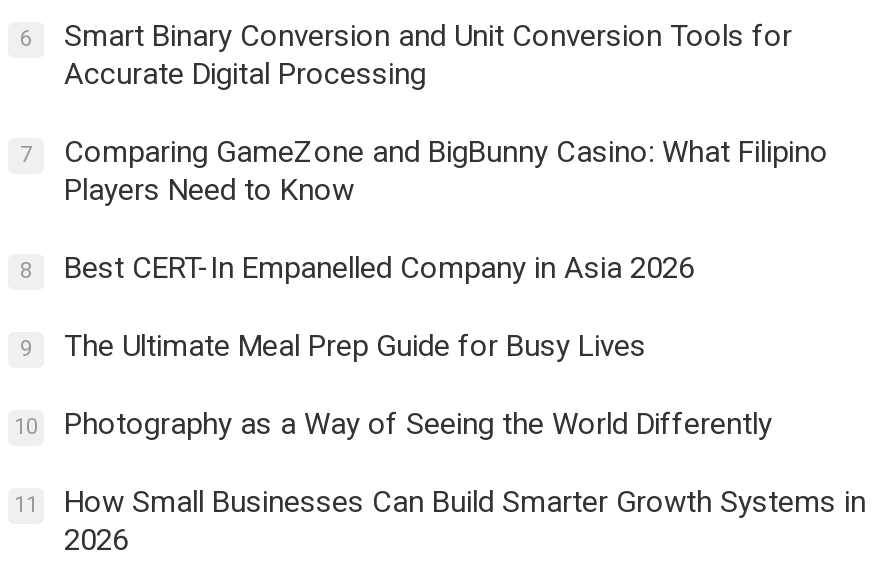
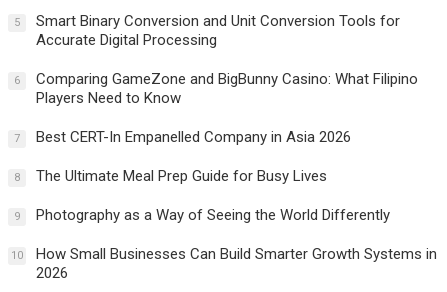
[20,18,792,54] 6 Smart Binary Conversion and Unit Conversion Tools for -> [14,12,400,30] 5 Smart Binary Conversion and Unit Conversion Tools for
[20,134,828,170] 7 Comparing GameZone and BigBunny Casino: What Filipino -> [14,70,418,88] 6 Comparing GameZone and BigBunny Casino: What Filipino
[20,250,694,286] 8 Best CERT-In Empanelled Company in Asia 2026 -> [14,128,351,146] 7 Best CERT-In Empanelled Company in Asia 2026
[20,328,646,364] 9 The Ultimate Meal Prep Guide for Busy Lives -> [14,167,327,185] 8 The Ultimate Meal Prep Guide for Busy Lives
[14,406,772,442] 10 Photography as a Way of Seeing the World Differently -> [14,206,390,224] 9 Photography as a Way of Seeing the World Differently
[14,484,866,520] 11 How Small Businesses Can Build Smarter Growth Systems in -> [11,245,437,263] 10 How Small Businesses Can Build Smarter Growth Systems in

